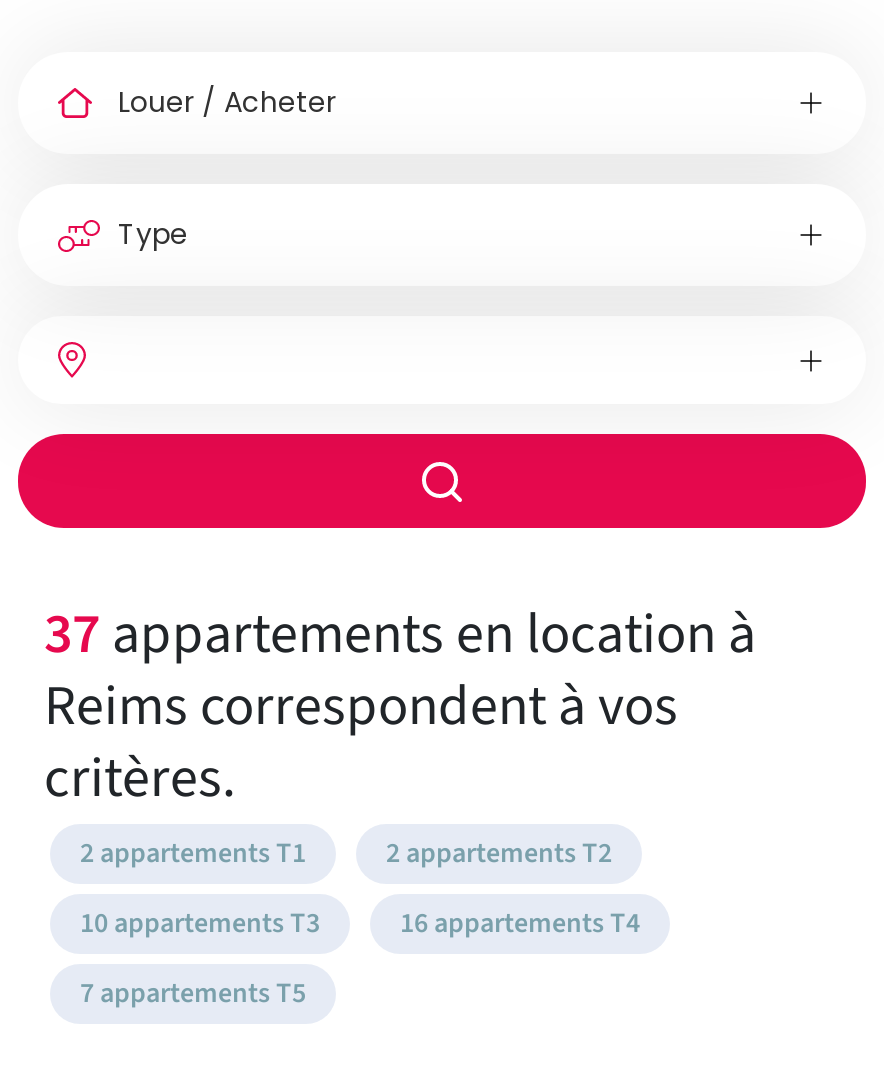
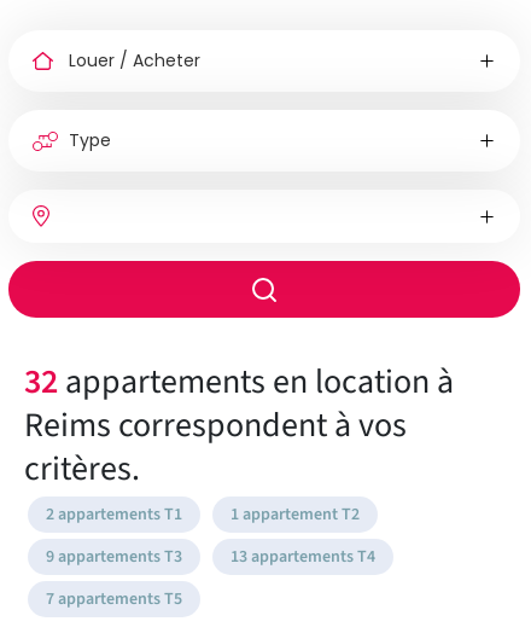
[44,594,756,674] 37 appartements en location à -> [24,358,454,406] 32 appartements en location à
[386,834,612,874] 2 appartements T2 -> [231,503,360,527] 1 appartement T2
[80,904,320,944] 10 appartements T3 -> [46,545,182,569] 9 appartements T3
[400,904,640,944] 16 appartements T4 -> [231,545,375,569] 13 appartements T4

